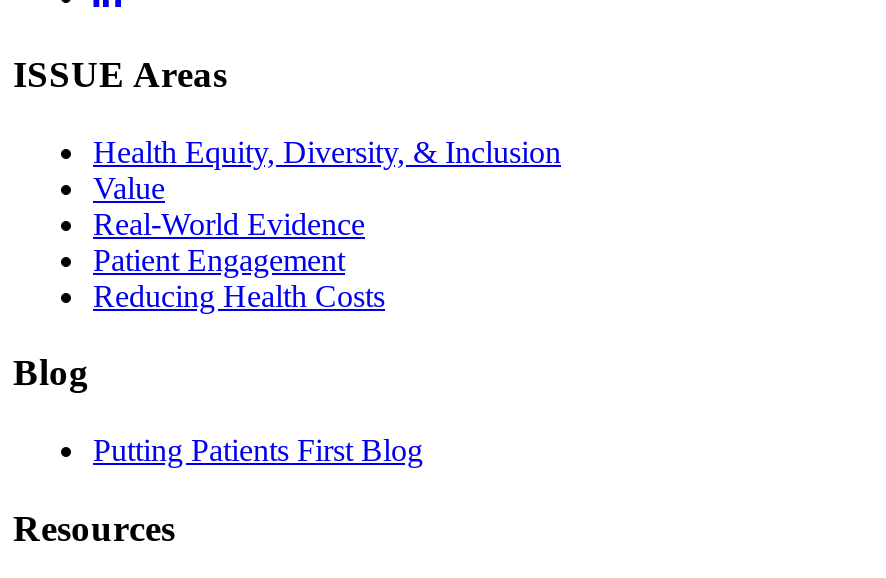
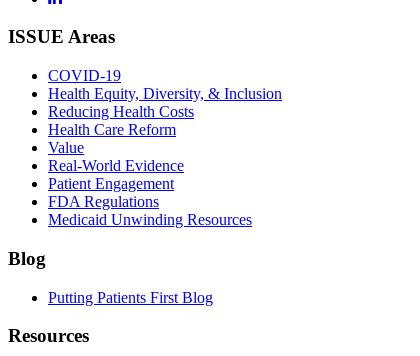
none -> [48,67,121,84] COVID-19
none -> [48,121,176,138] Health Care Reform
moved [93,278,385,312] -> [48,103,194,120]: Reducing Health Costs
none -> [48,193,252,228] FDA Regulations | Medicaid Unwinding Resources

